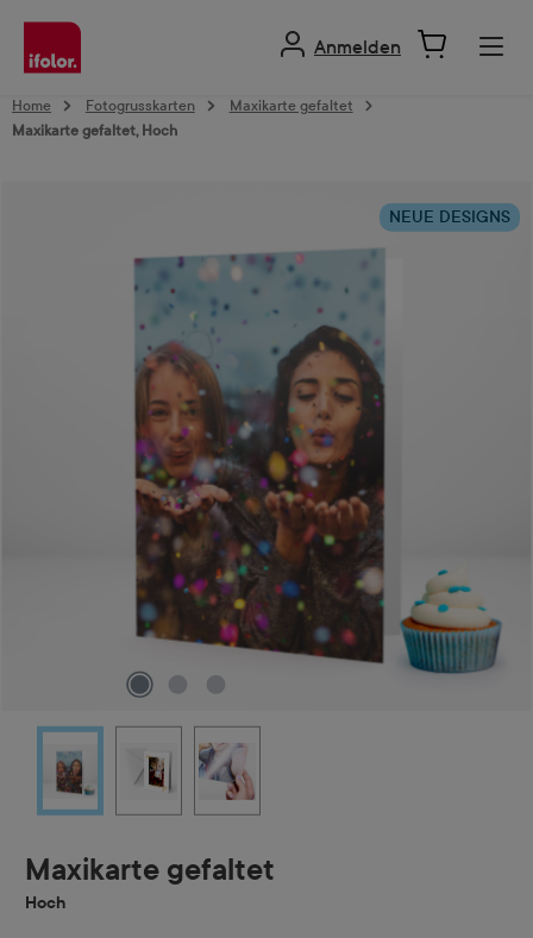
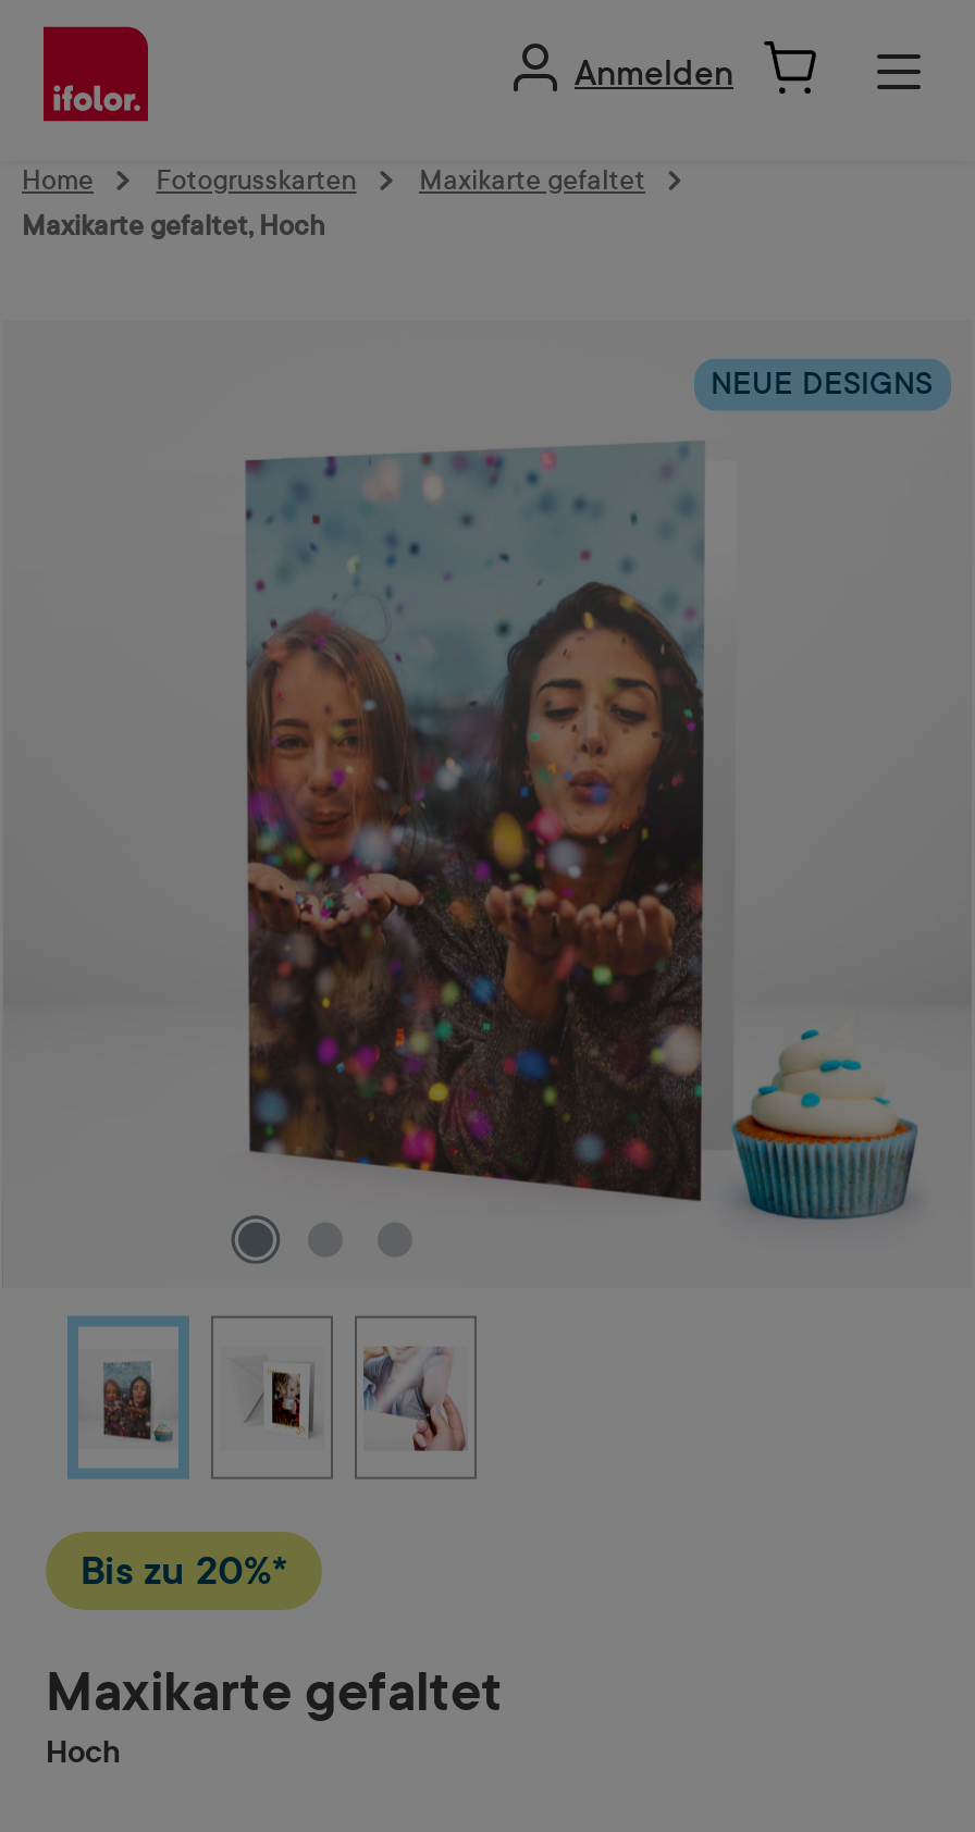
none -> [81,1549,287,1593] Bis zu 20%*

